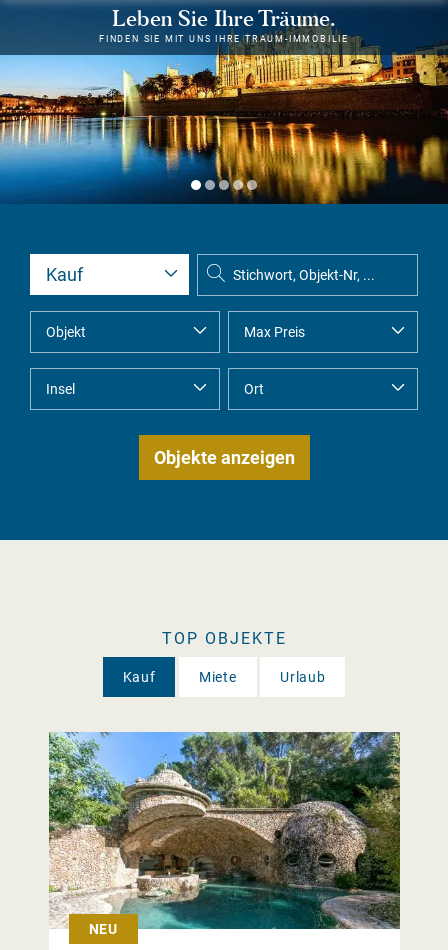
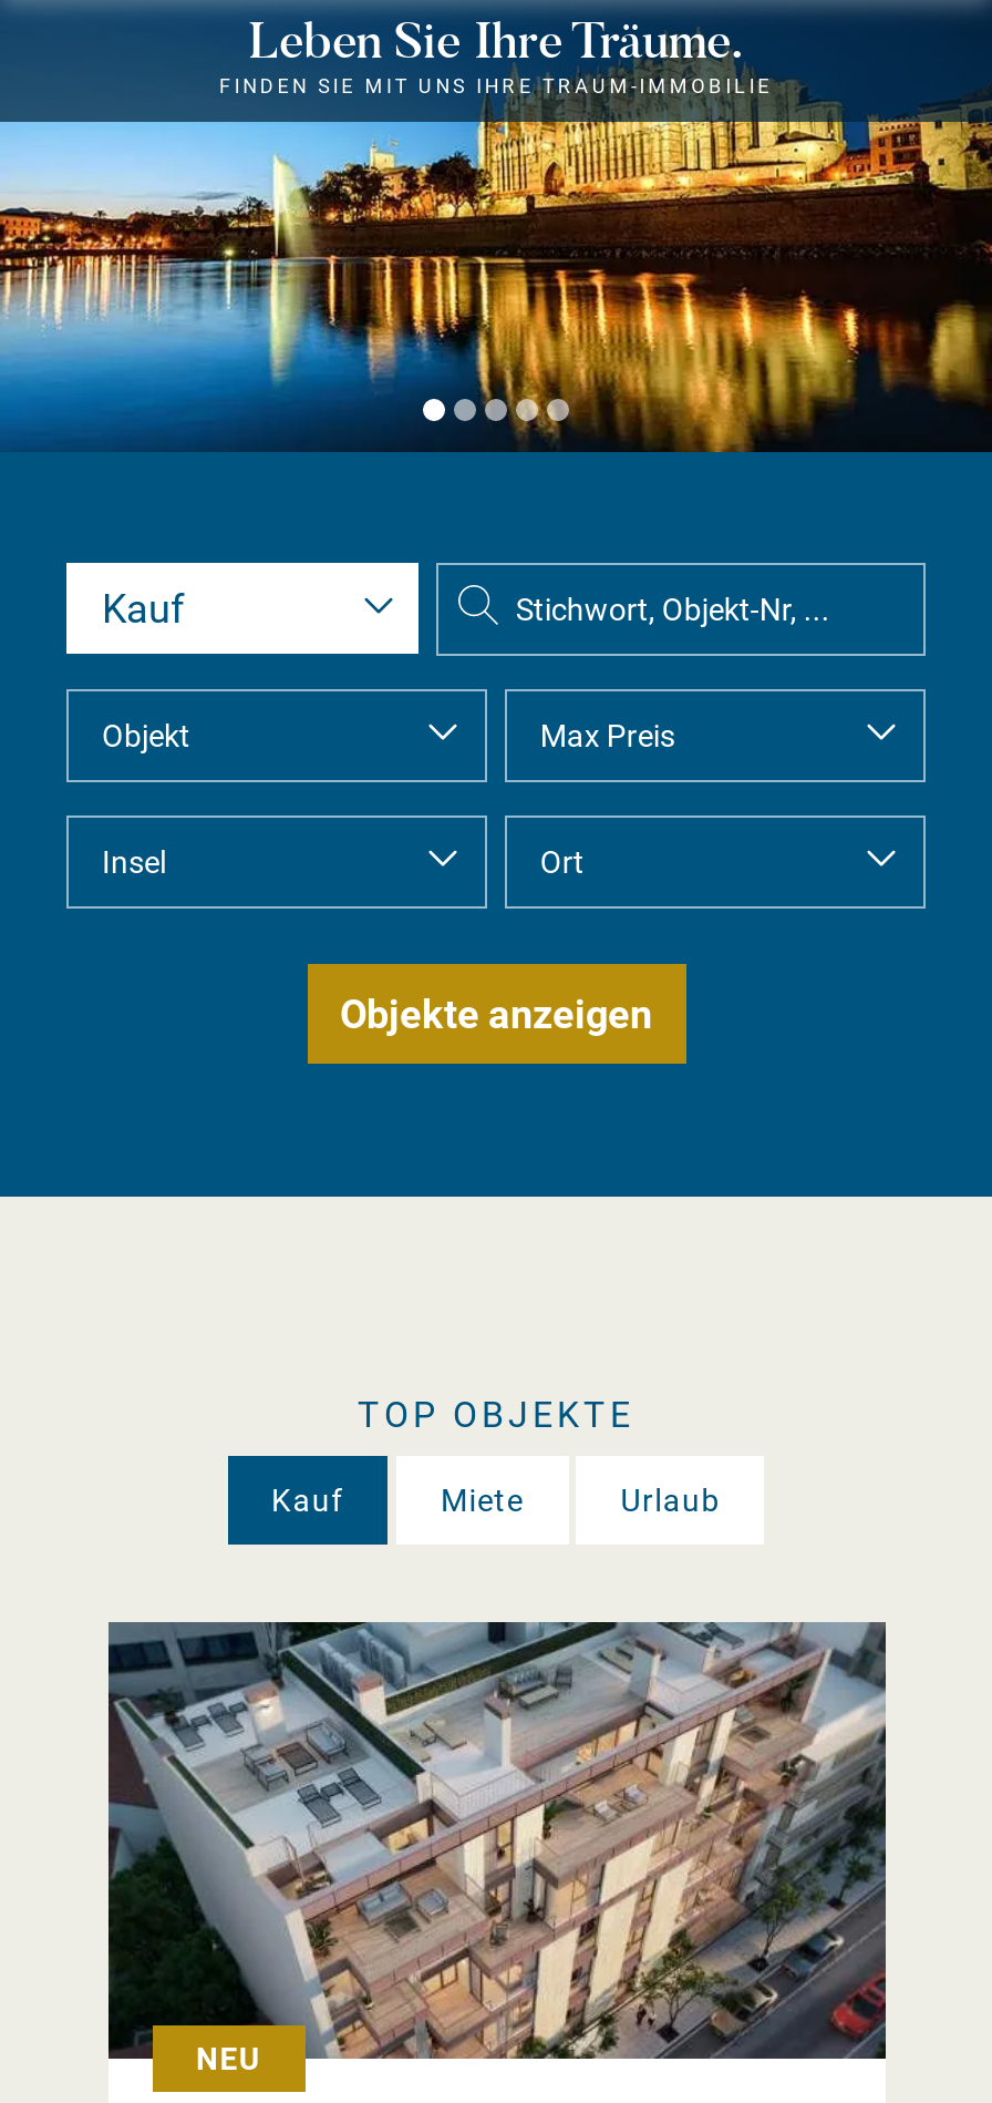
[48,731,400,930] [image] -> [106,1620,886,2061] [image]

